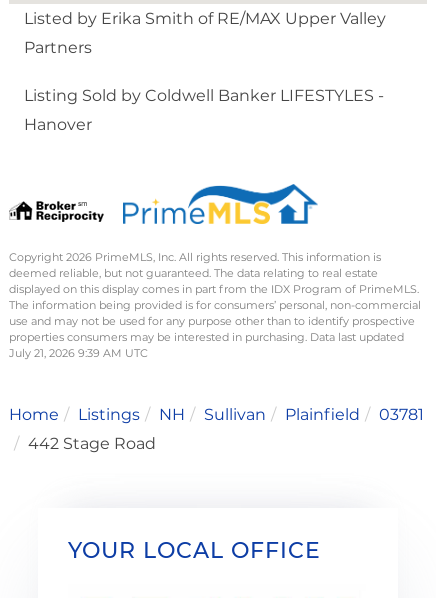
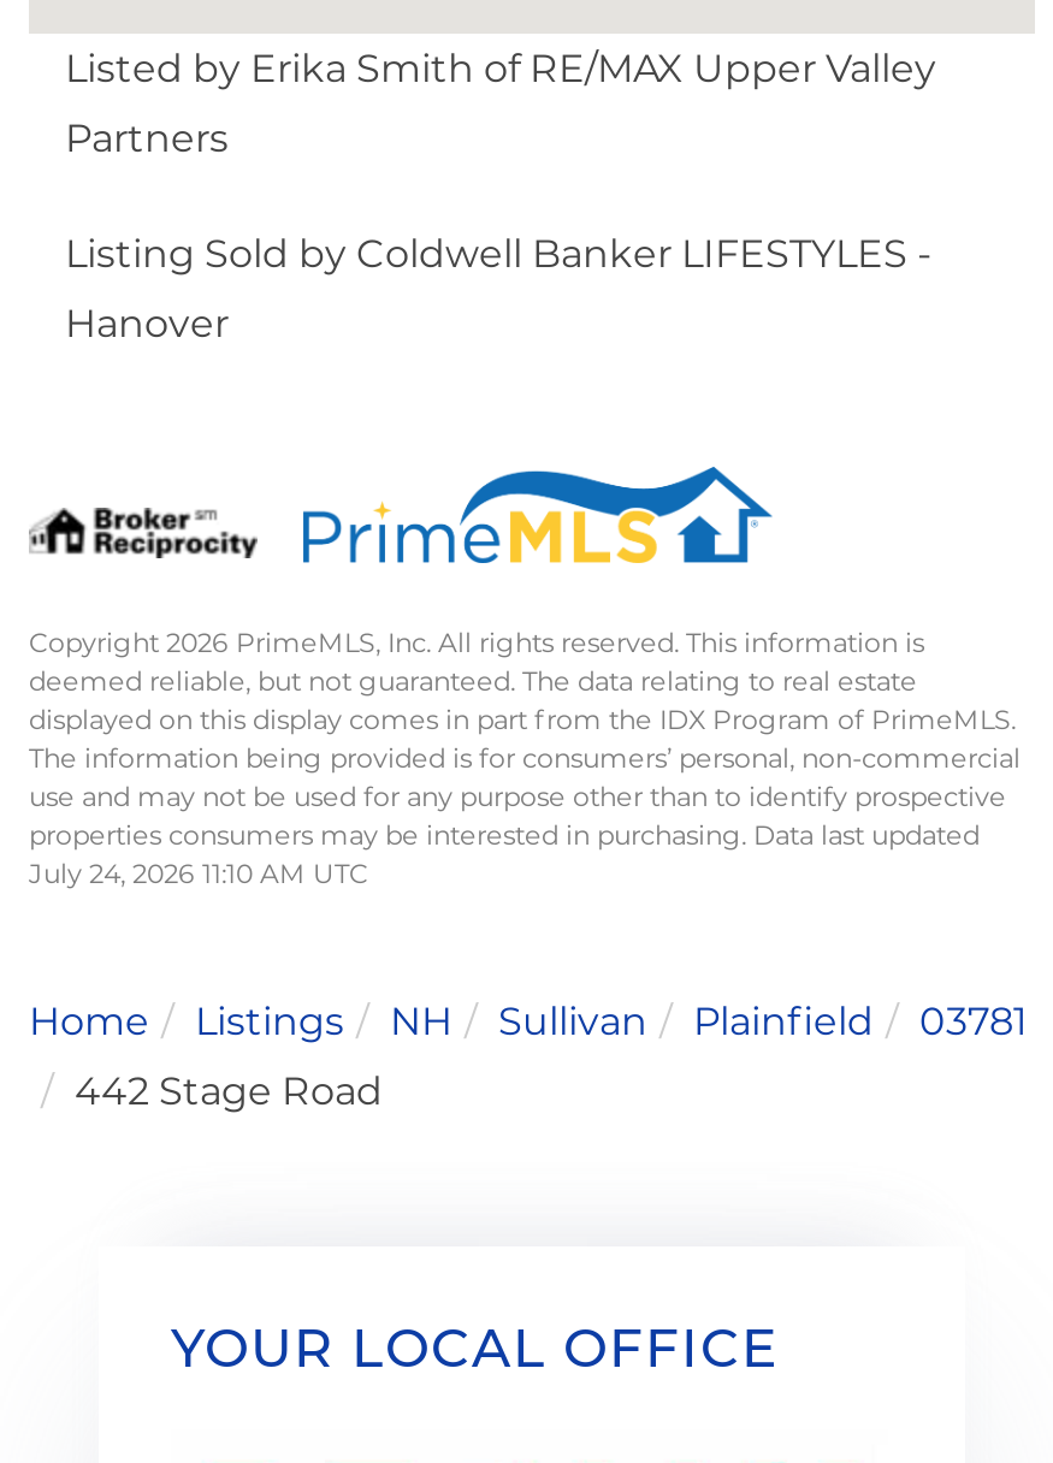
[9,346,148,360] July 21, 2026 9:39 AM UTC -> [29,856,368,889] July 24, 2026 11:10 AM UTC

